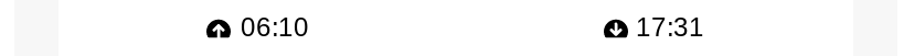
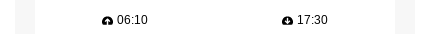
[636,13,704,44] 17:31 -> [296,13,327,27] 17:30

